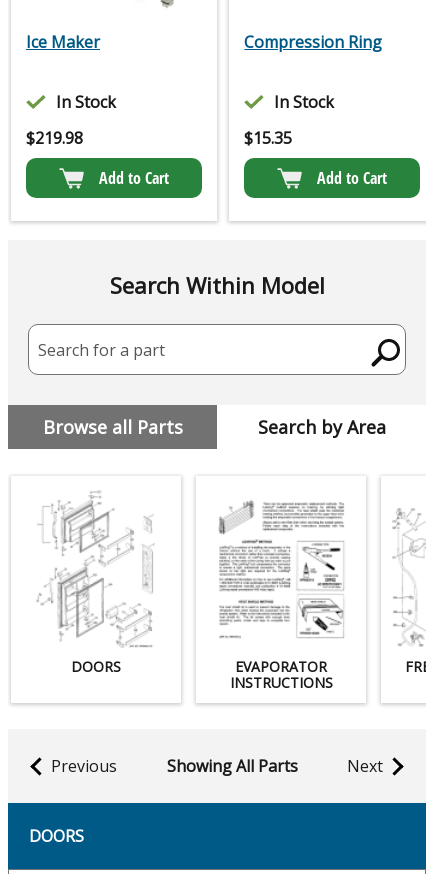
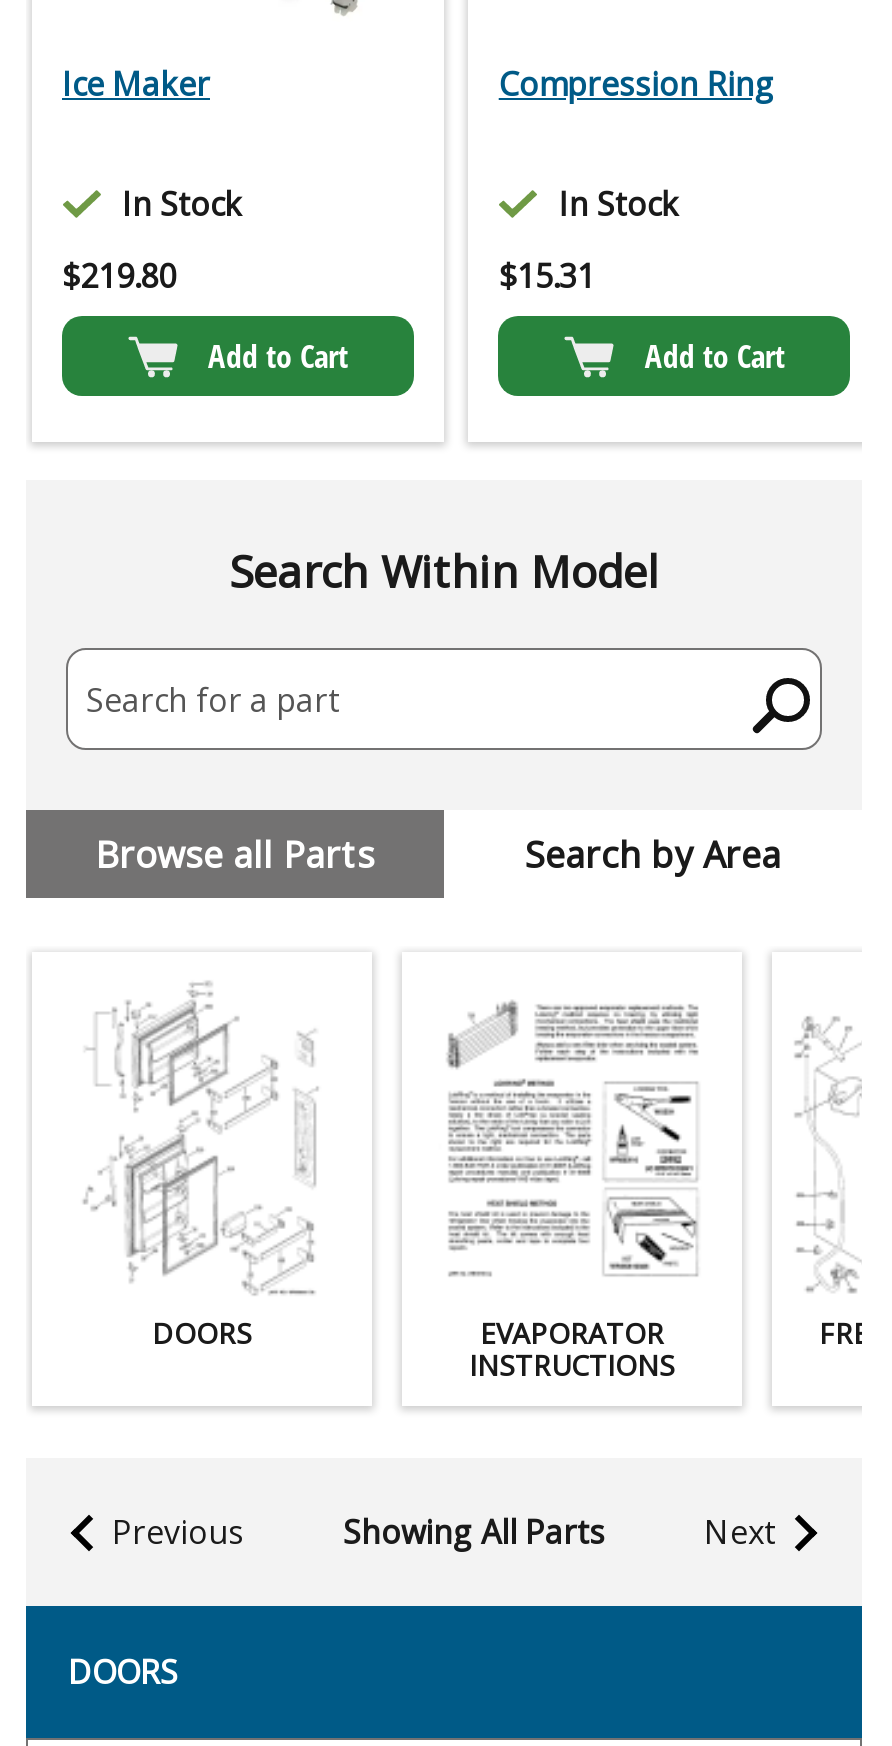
[26,127,83,149] $219.98 -> [62,254,176,298] $219.80
[244,127,292,149] $15.35 -> [499,254,595,298] $15.31

